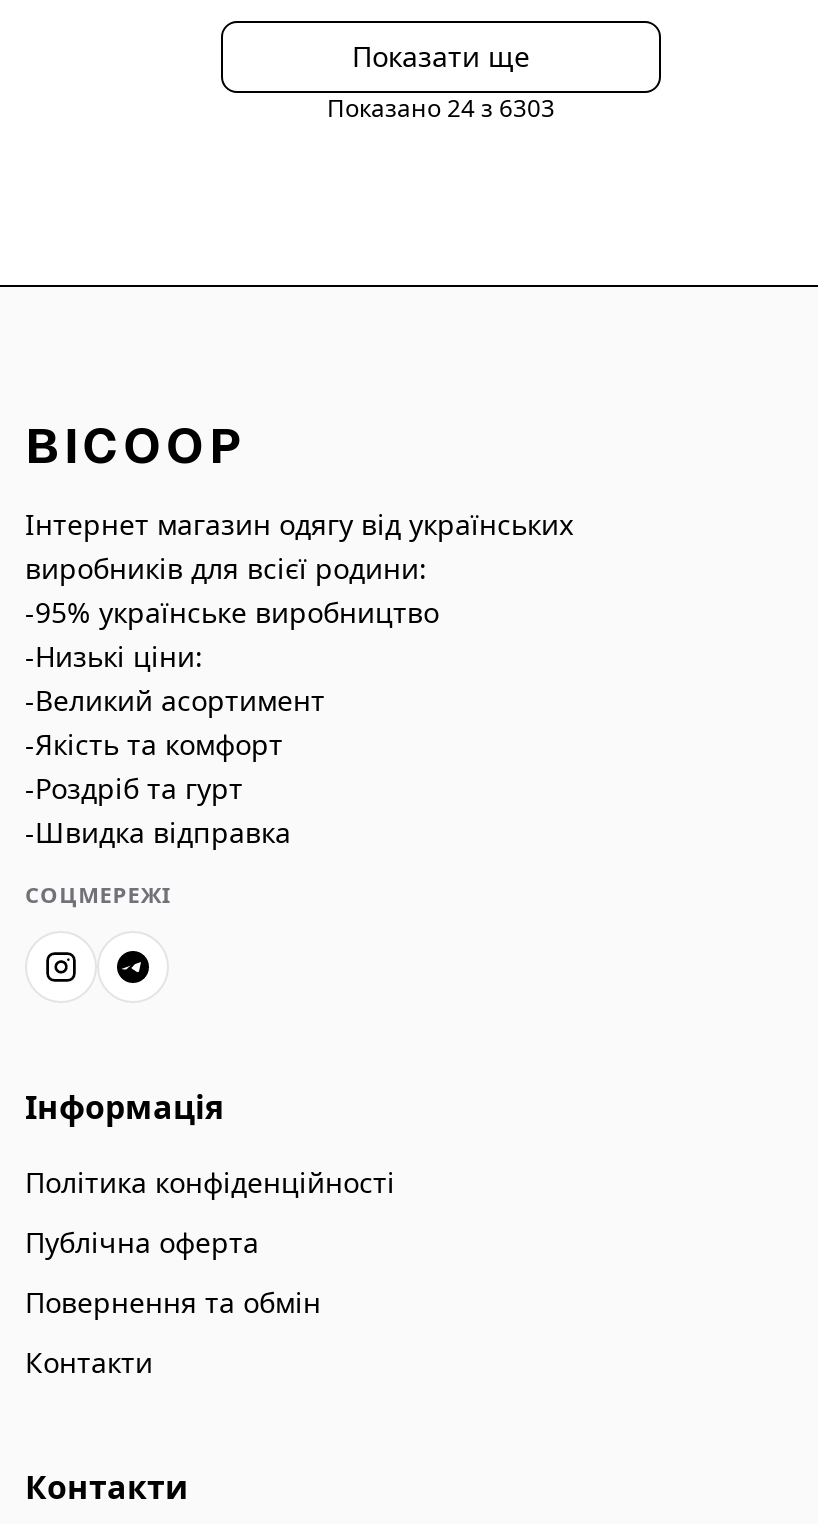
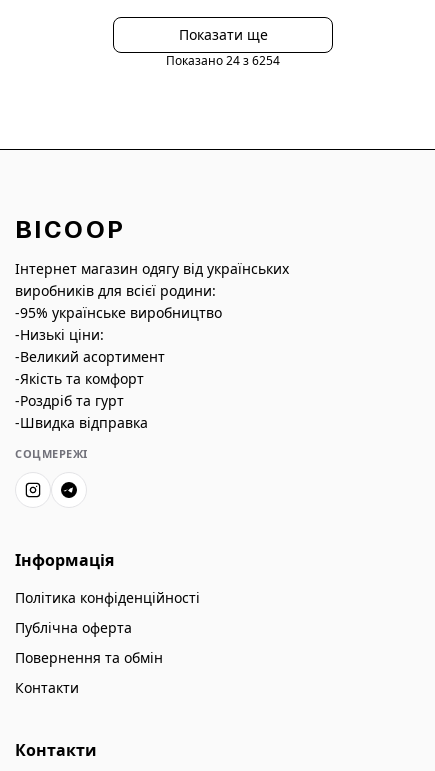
[327,91,555,125] Показано24з6303 -> [166,52,280,69] Показано24з6254

